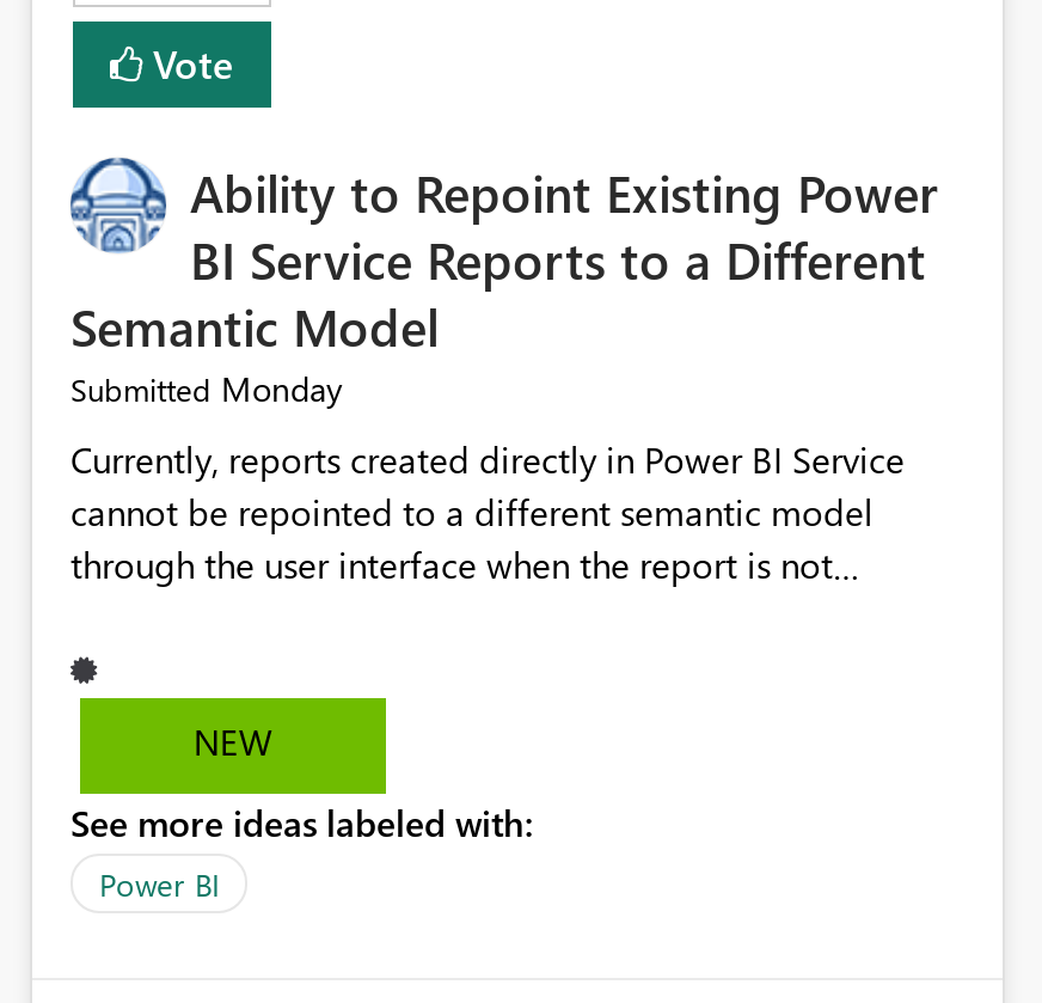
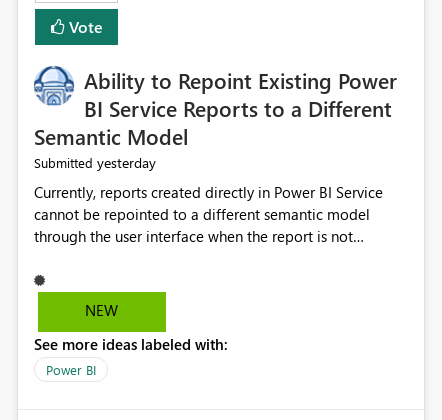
[71,367,343,412] Submitted Monday -> [34,153,156,172] Submitted yesterday

